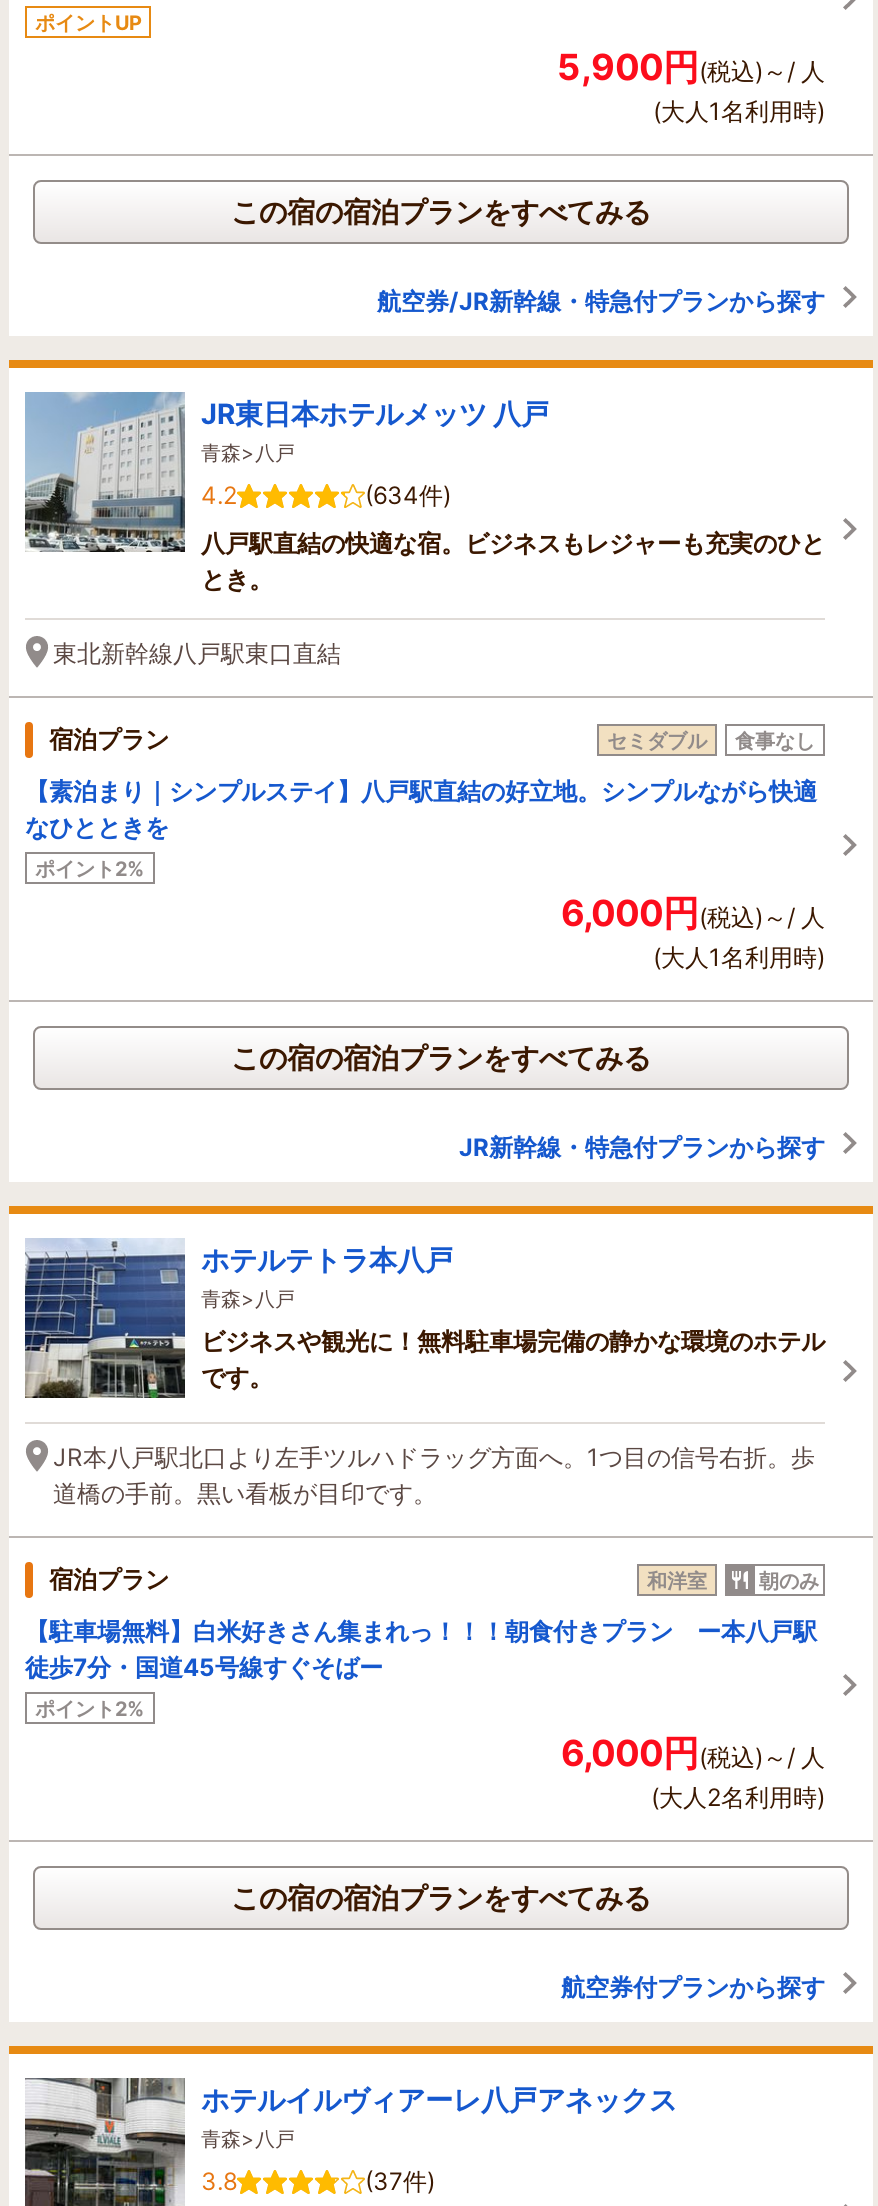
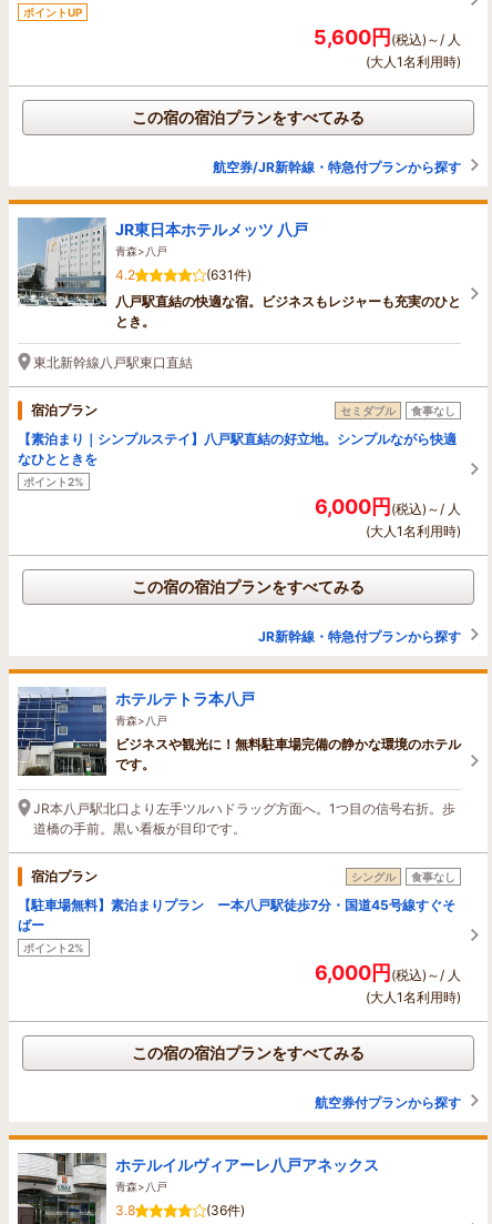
[557,45,825,87] 5,900円(税込)～/ 人 -> [314,25,461,48] 5,600円(税込)～/ 人
[365,479,451,509] (634件) -> [206,266,252,283] (631件)
[647,1567,819,1591] 和洋室 | 朝のみ -> [351,870,455,883] シングル | 食事なし
[25,1615,817,1681] 【駐車場無料】白米好きさん集まれっ！！！朝食付きプラン ー本八戸駅 | 徒歩7分・国道45号線すぐそばー -> [18,896,455,933] 【駐車場無料】素泊まりプラン ー本八戸駅徒歩7分・国道45号線すぐそ | ばー
[651,1781,825,1811] (大人2名利用時) -> [366,988,461,1005] (大人1名利用時)
[365,2165,435,2195] (37件) -> [206,1201,245,1218] (36件)

